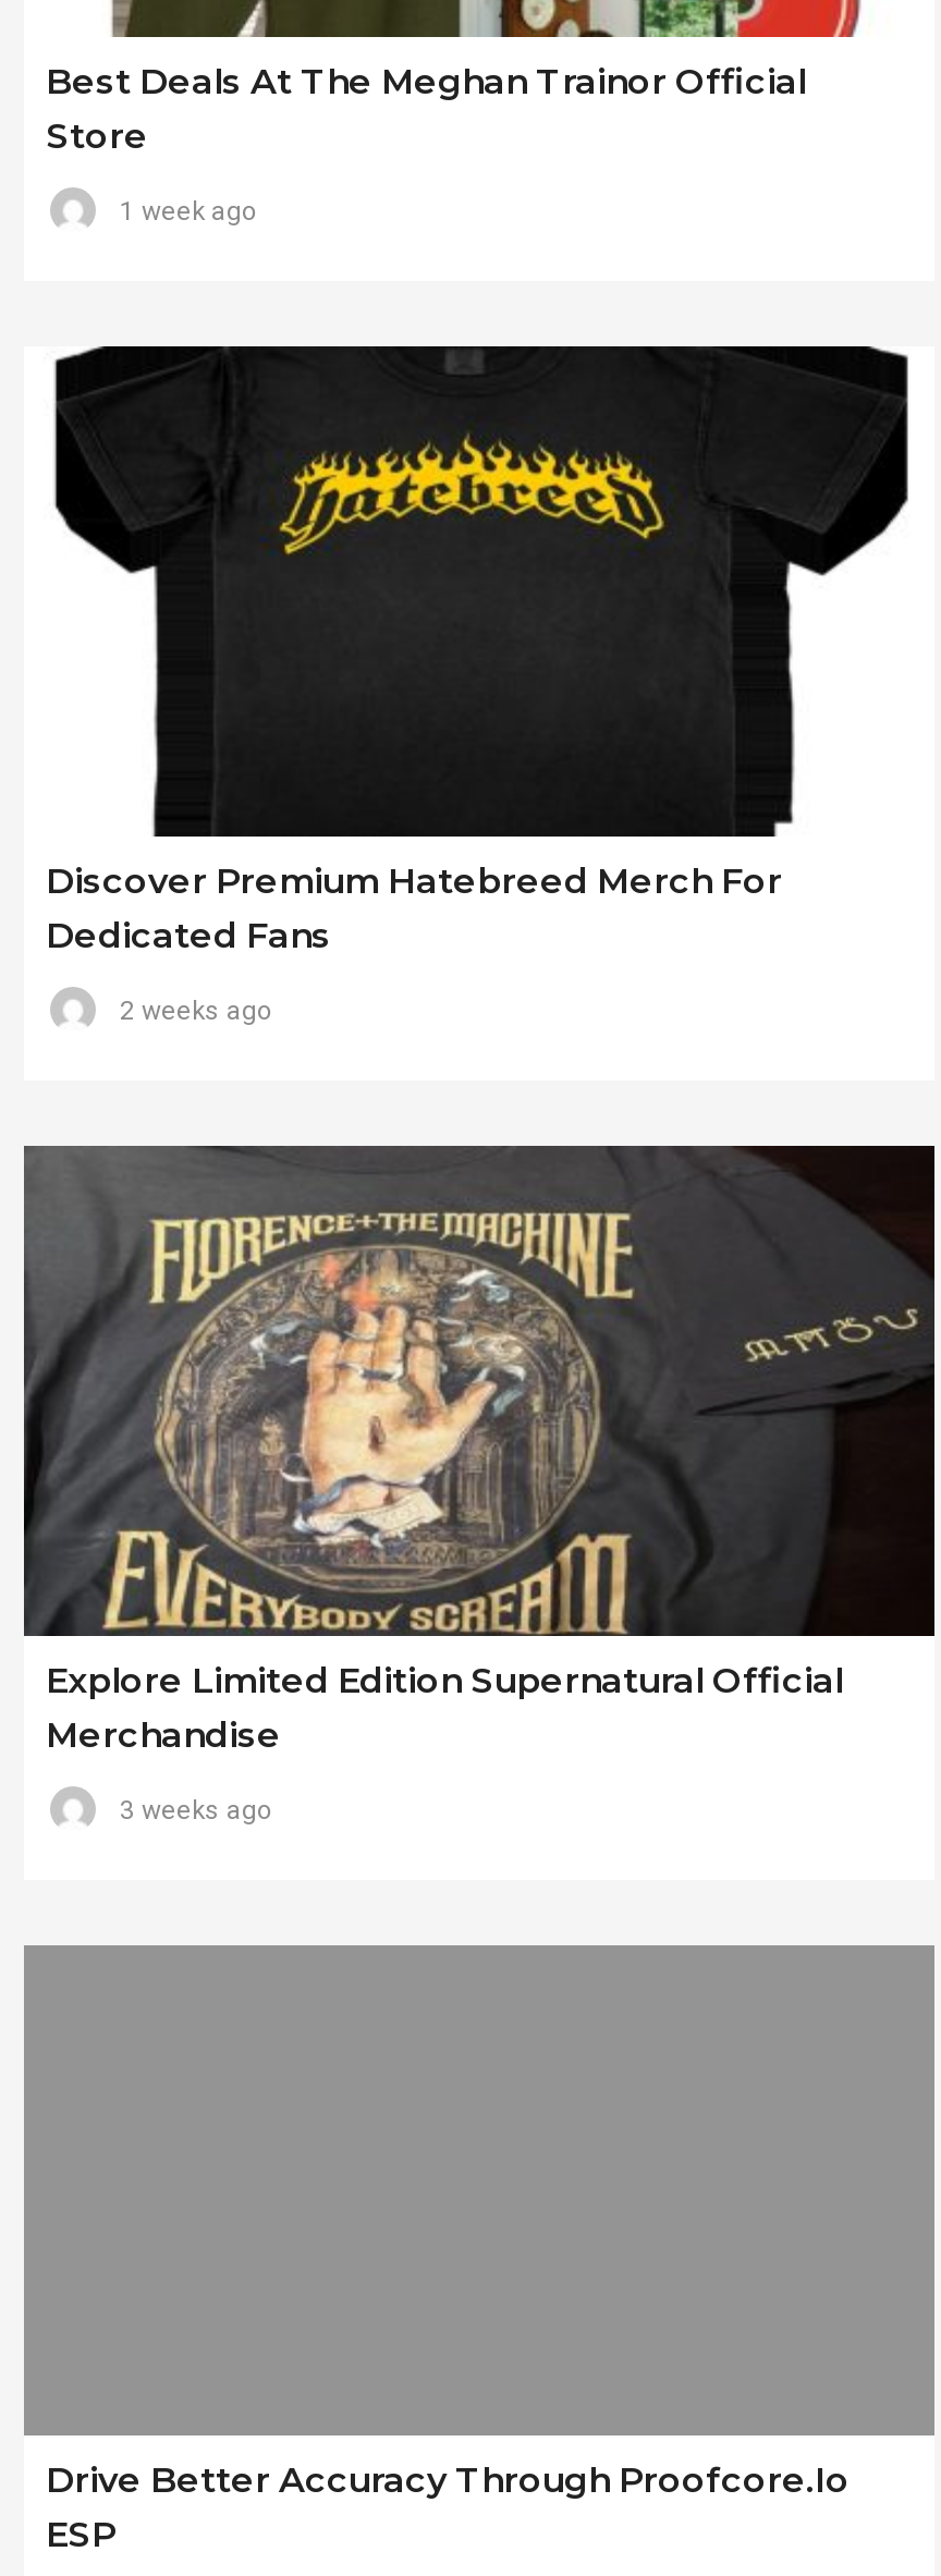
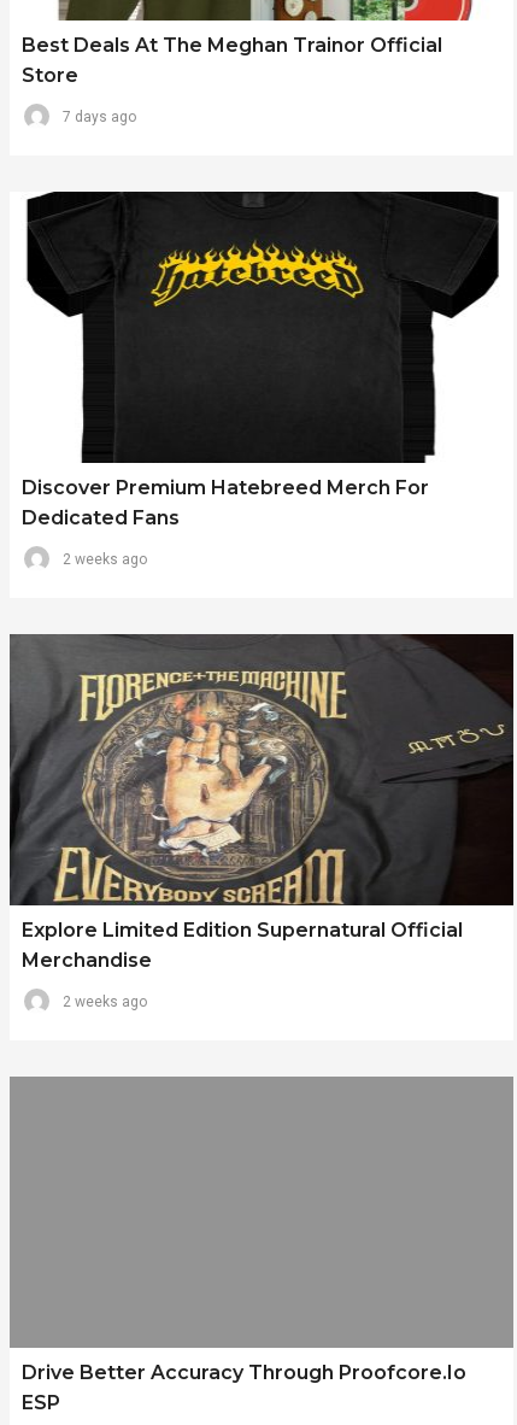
[120,195,257,226] 1 week ago -> [63,108,136,125] 7 days ago
[120,1795,272,1826] 3 weeks ago -> [63,994,147,1011] 2 weeks ago

